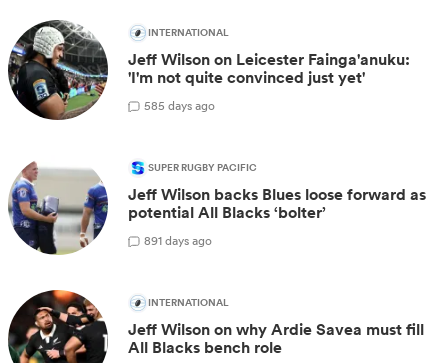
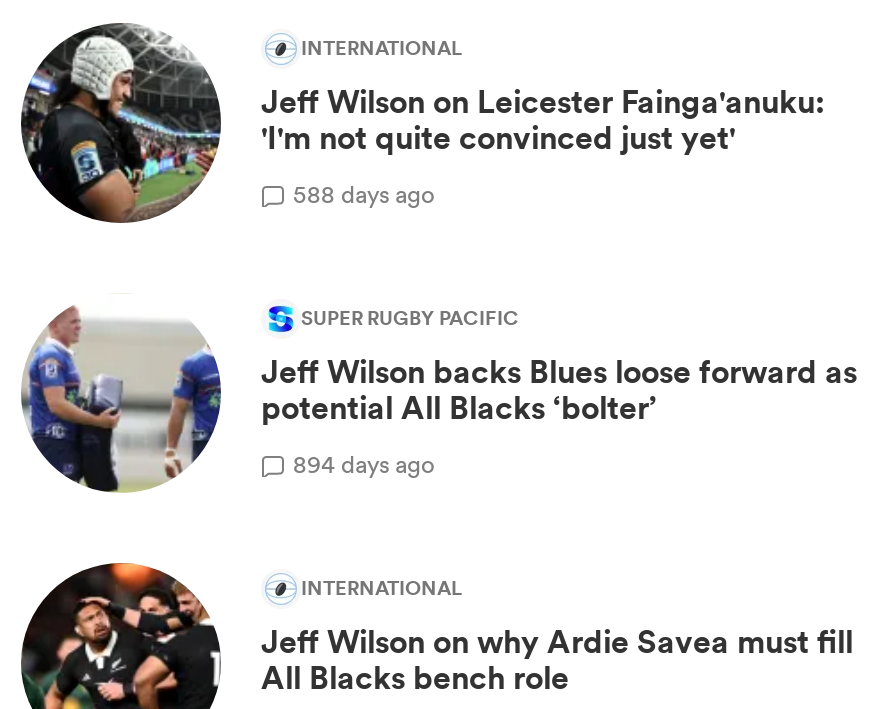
[144,97,215,114] 585 days ago -> [293,176,435,210] 588 days ago
[144,232,212,249] 891 days ago -> [293,446,435,480] 894 days ago

